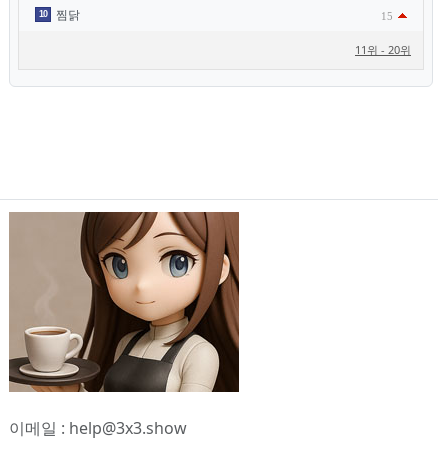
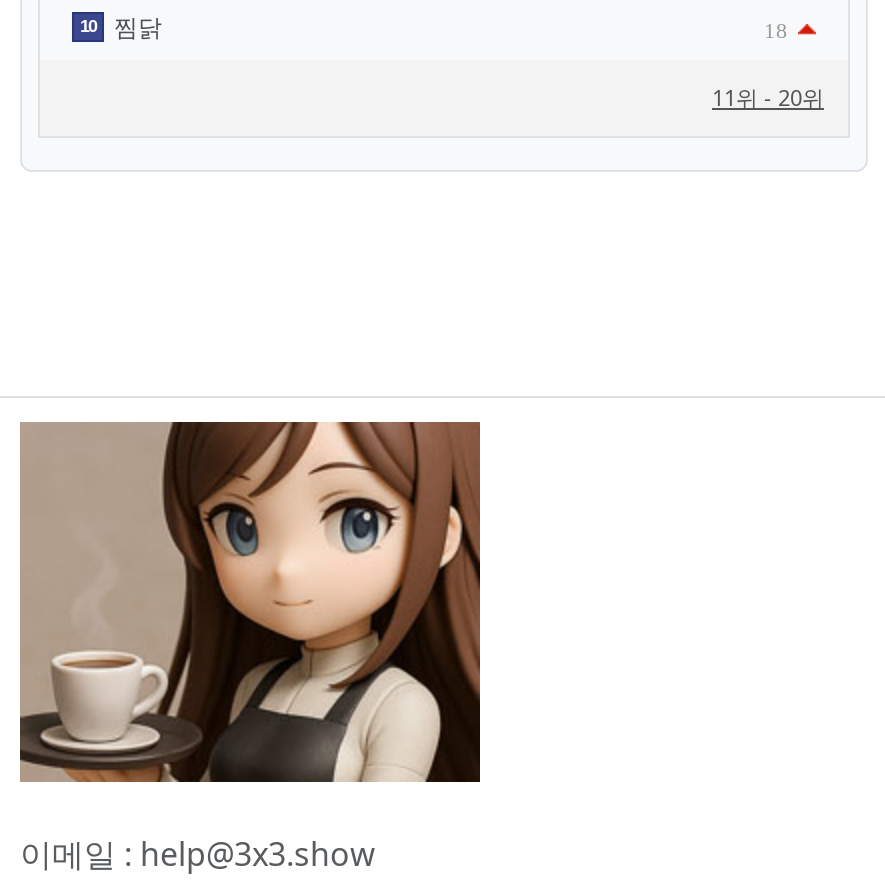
[381,10,393,22] 15 -> [764,18,788,42] 18

